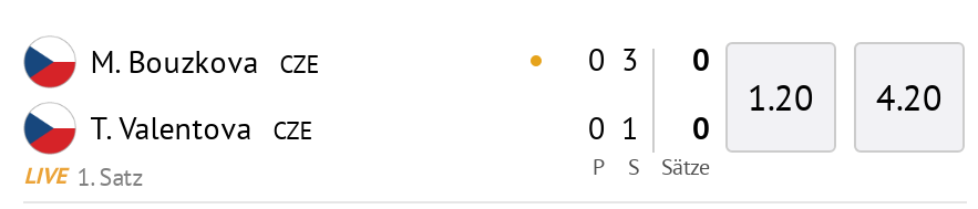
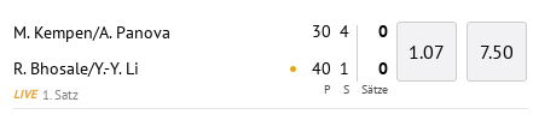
[90,42,319,81] M. Bouzkova CZE -> [14,21,171,43] M. Kempen/A. Panova
[588,40,606,80] 0 -> [312,21,331,42] 30
[621,40,639,80] 3 -> [340,21,349,42] 4
[748,75,943,119] 1.20 | 4.20 -> [409,39,514,63] 1.07 | 7.50
[90,108,313,148] T. Valentova CZE -> [14,57,139,79] R. Bhosale/Y.-Y. Li
[588,109,710,149] 0 1 0 -> [312,58,388,80] 40 1 0

